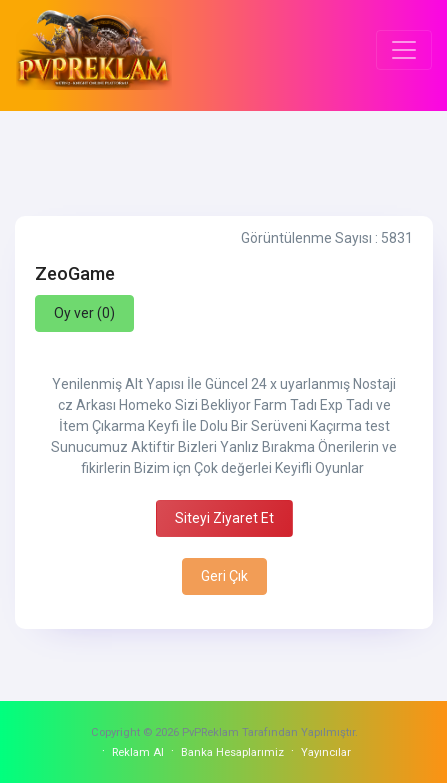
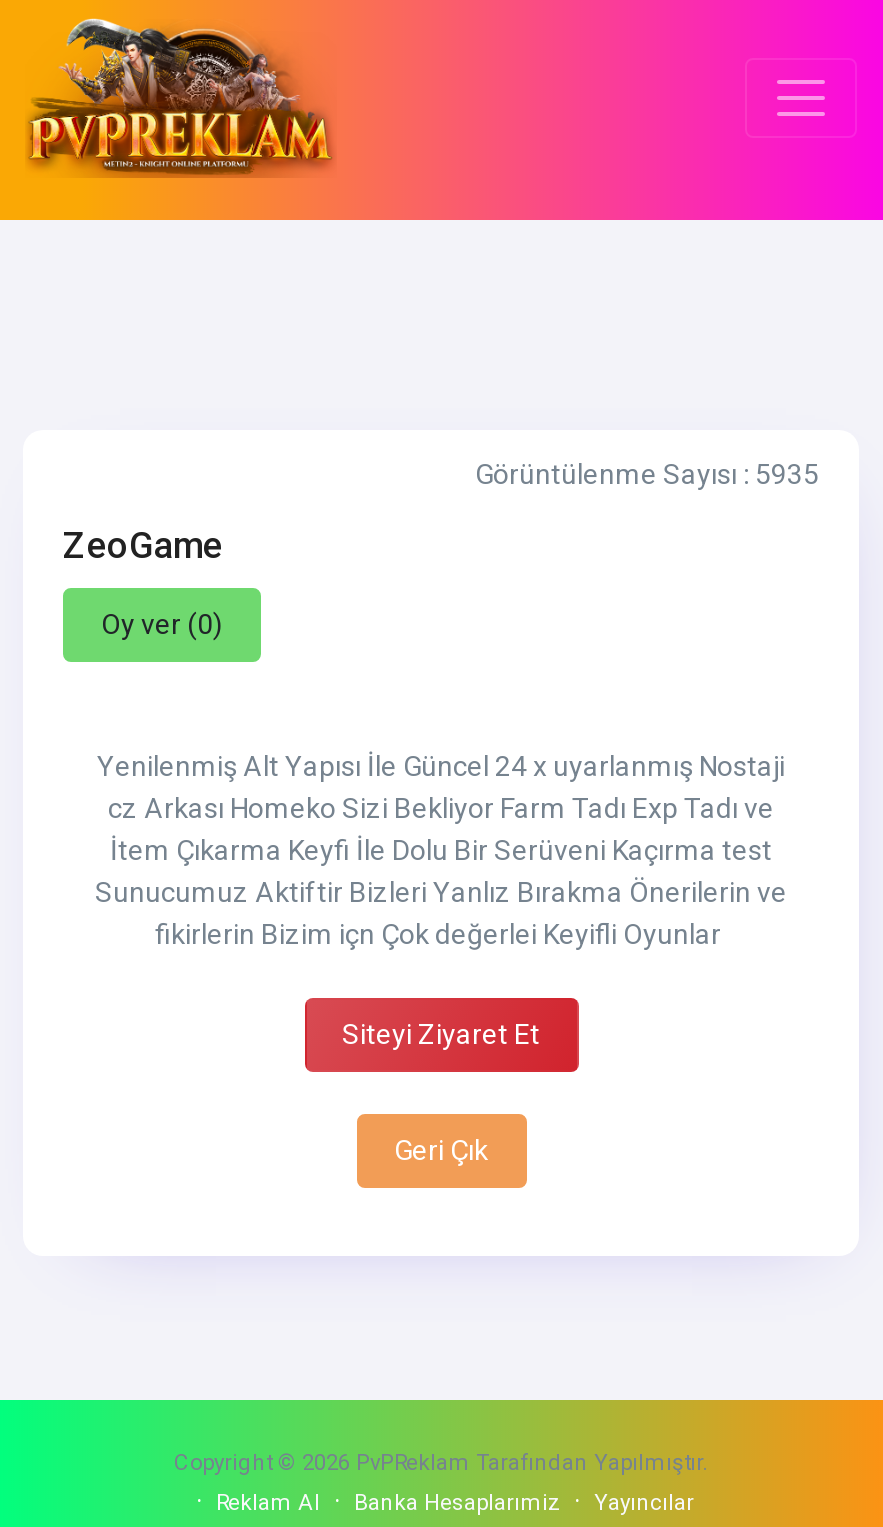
[241,230,413,246] Görüntülenme Sayısı : 5831 -> [475,458,819,490] Görüntülenme Sayısı : 5935

